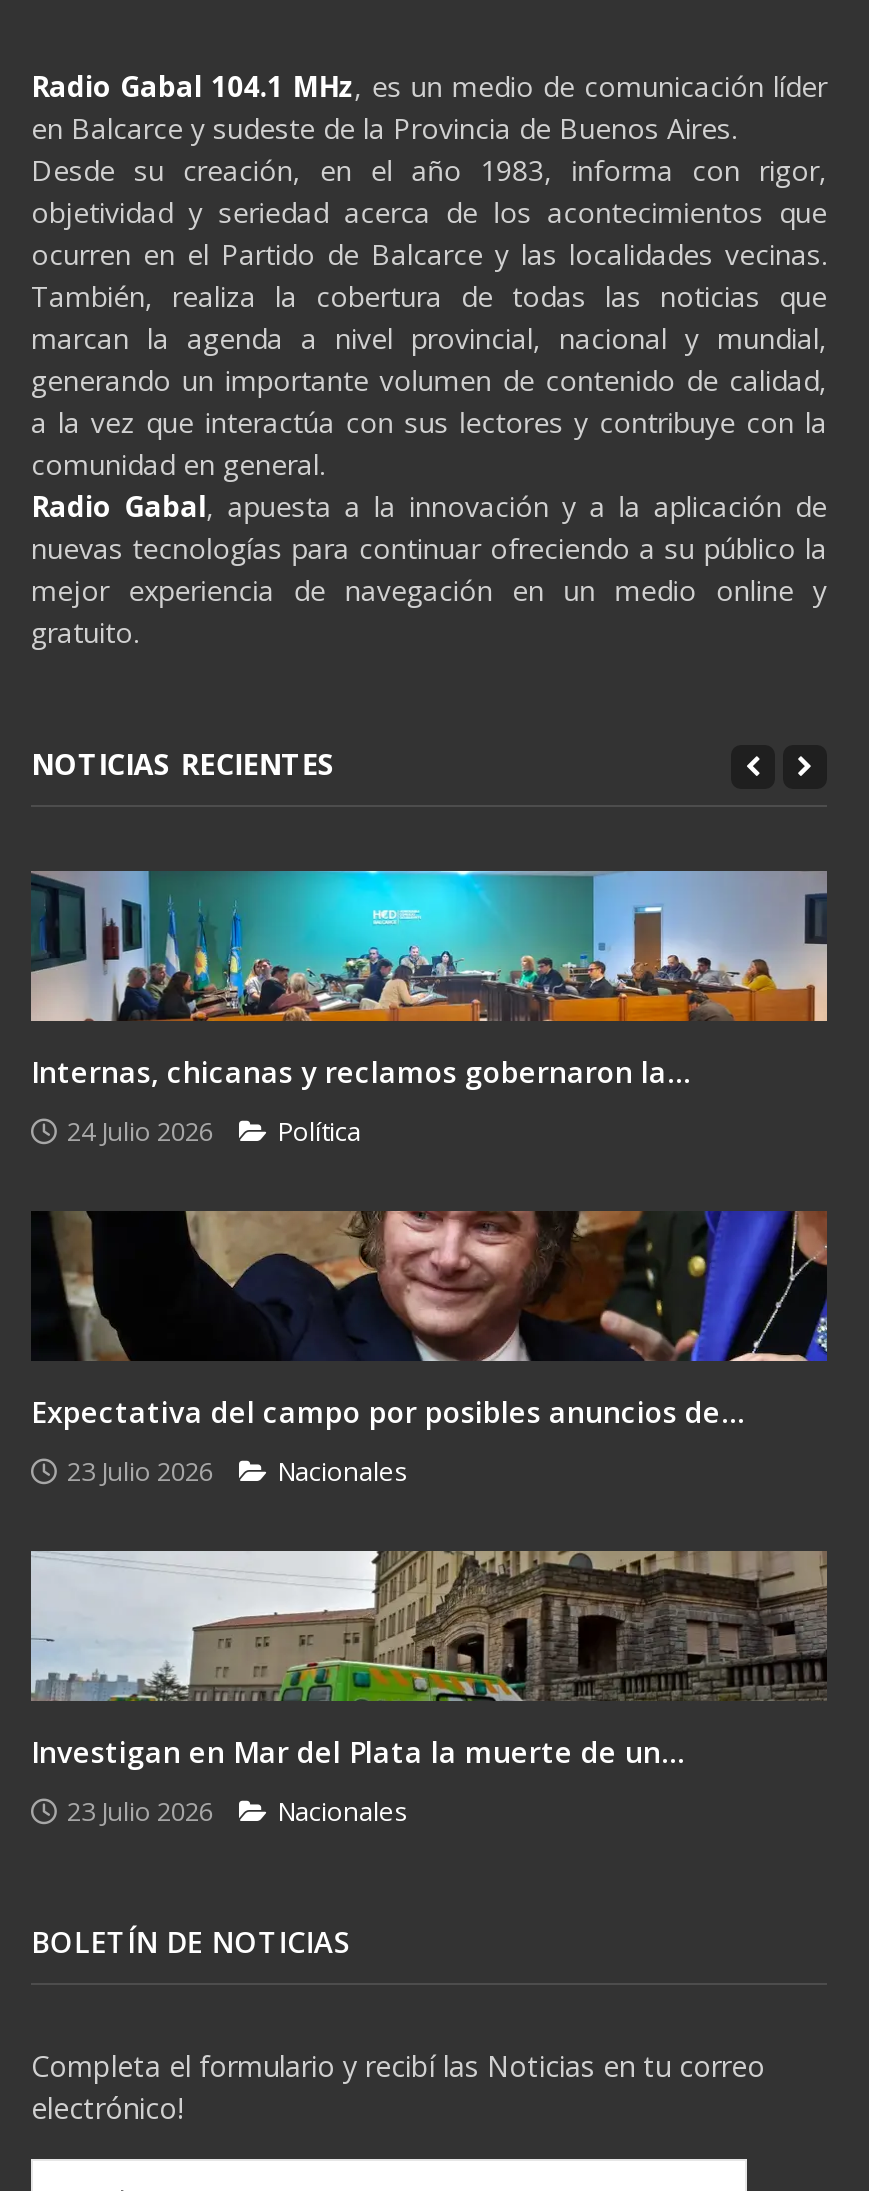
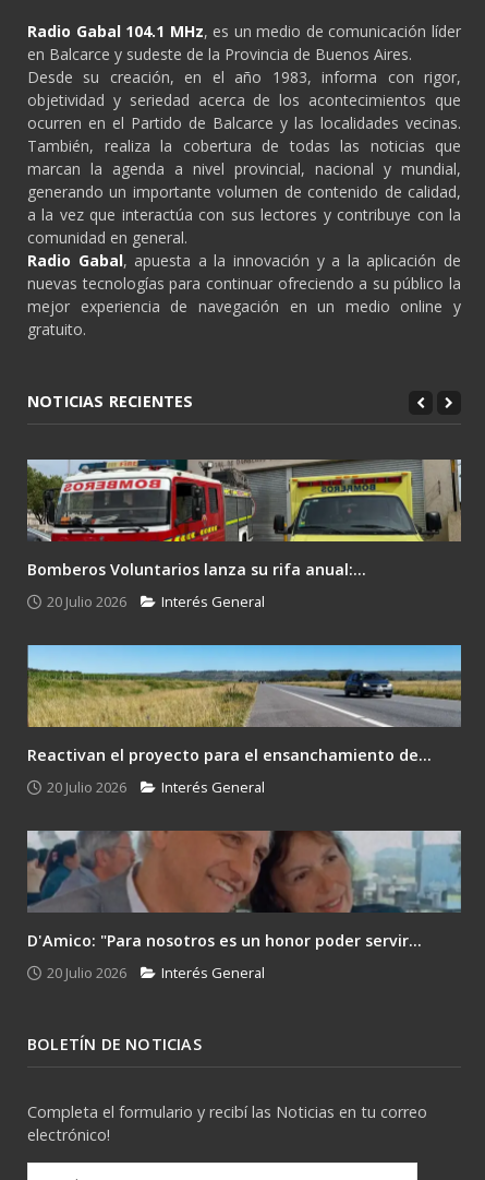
[29,869,829,1091] [image] | Internas, chicanas y reclamos gobernaron la... -> [26,458,462,580] [image] | Bomberos Voluntarios lanza su rifa anual:...
[67,1113,361,1149] 24 Julio 2026 | Política -> [47,592,265,611] 20 Julio 2026 | Interés General
[31,1209,829,1431] [image] | Expectativa del campo por posibles anuncios de... -> [26,644,462,765] [image] | Reactivan el proyecto para el ensanchamiento de...
[67,1453,409,1489] 23 Julio 2026 | Nacionales -> [47,777,265,797] 20 Julio 2026 | Interés General
[29,1549,827,1771] [image] | Investigan en Mar del Plata la muerte de un... -> [27,830,462,951] [image] | D'Amico: "Para nosotros es un honor poder servir...
[67,1793,409,1829] 23 Julio 2026 | Nacionales -> [47,963,265,982] 20 Julio 2026 | Interés General

